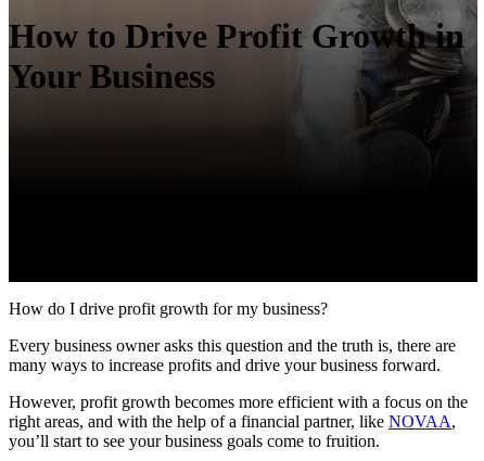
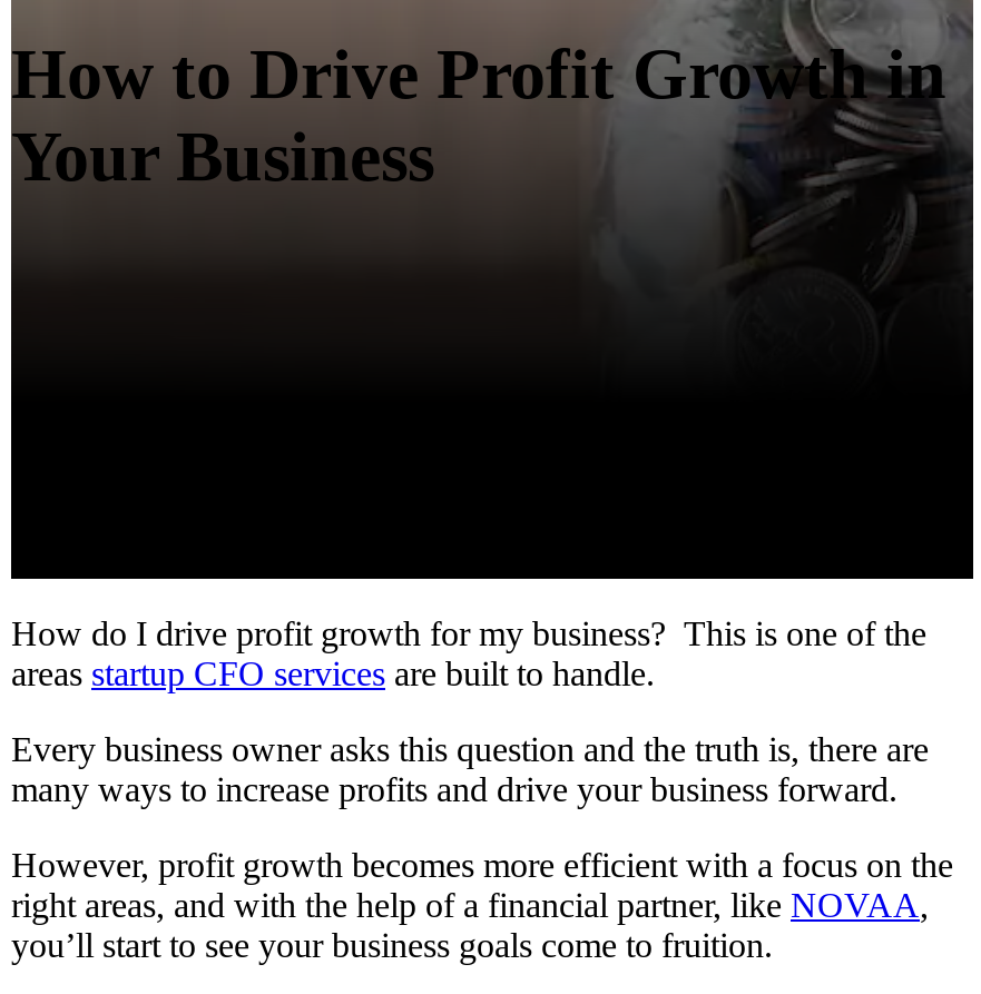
[9,300,332,318] How do I drive profit growth for my business? -> [11,616,926,693] How do I drive profit growth for my business? This is one of the | areas startup CFO services are built to handle.

